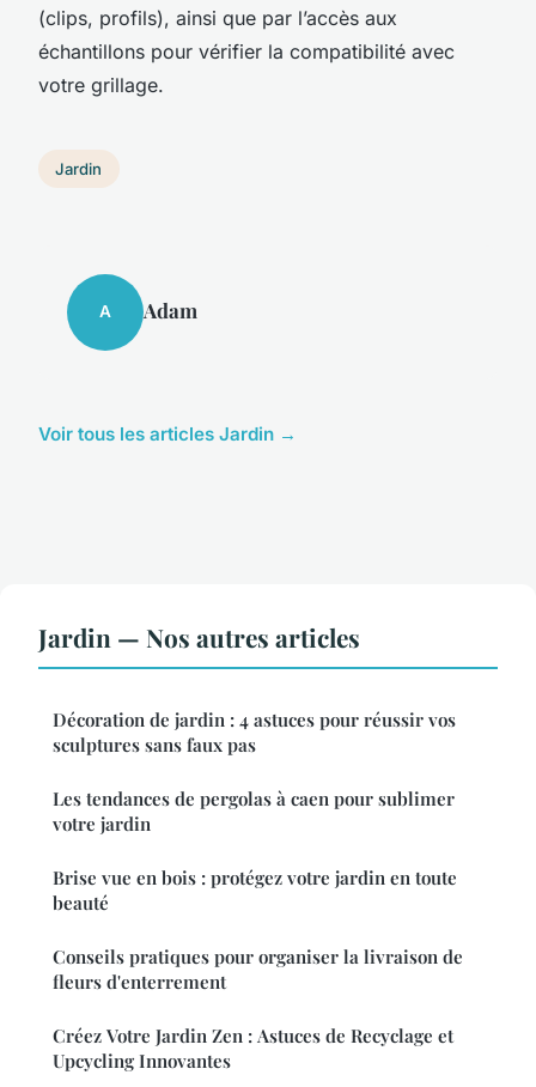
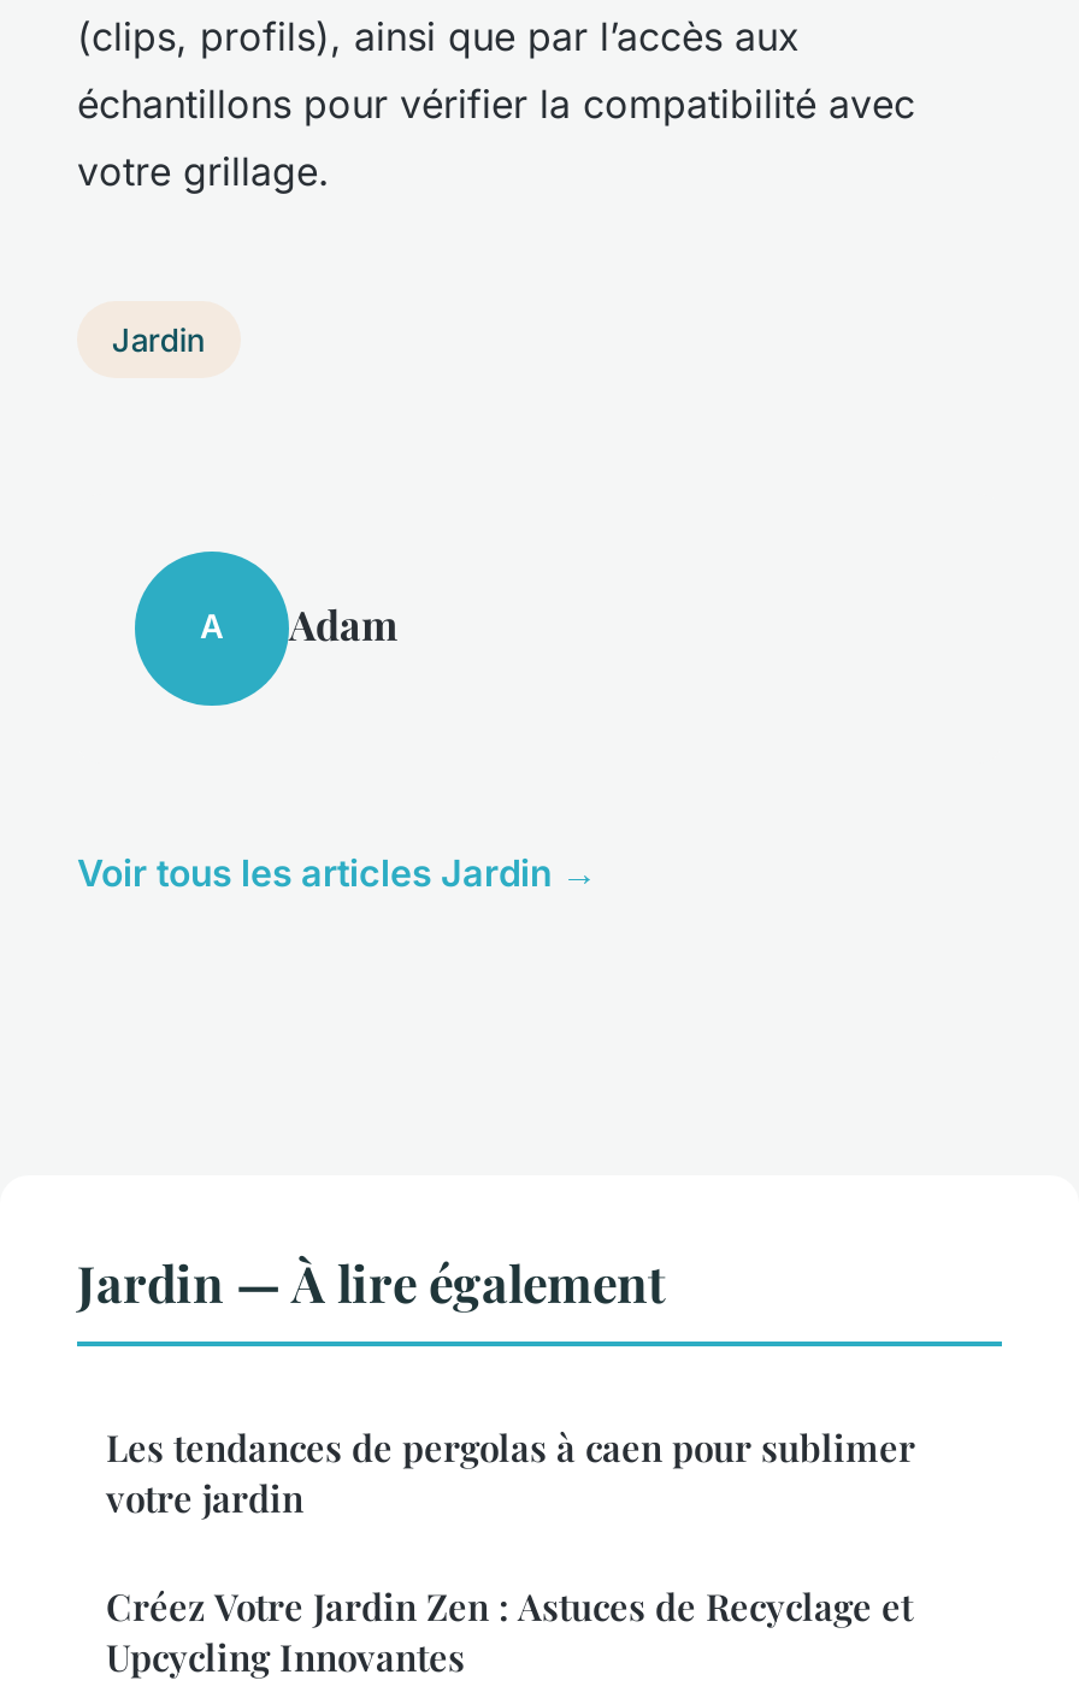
[38,620,456,756] Jardin — Nos autres articles | Décoration de jardin : 4 astuces pour réussir vos | sculptures sans faux pas -> [77,1247,665,1314] Jardin — À lire également
[53,865,463,993] Brise vue en bois : protégez votre jardin en toute | beauté | Conseils pratiques pour organiser la livraison de | fleurs d'enterrement -> none

